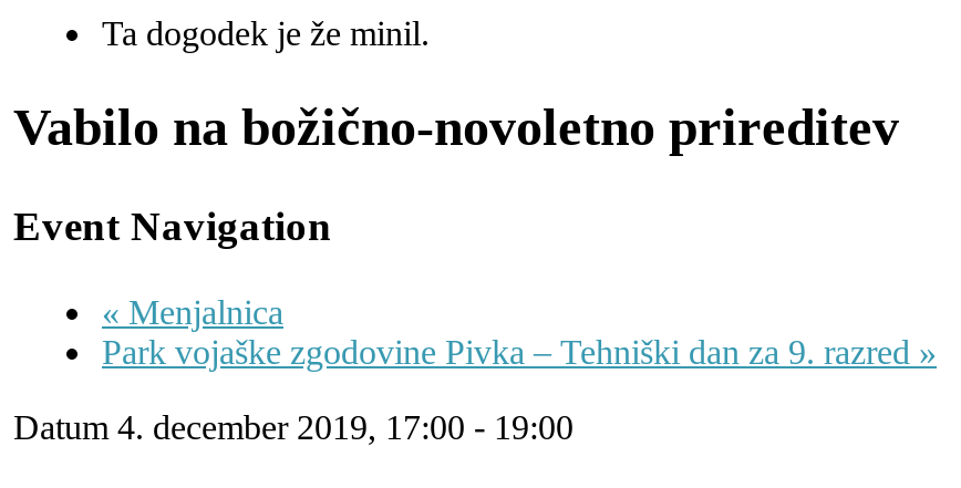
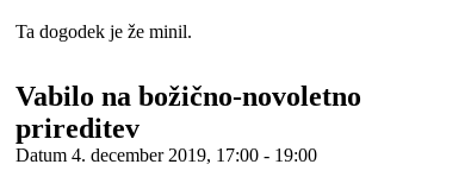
[13,98,937,370] Vabilo na božično-novoletno prireditev | Event Navigation | «Menjalnica | Park vojaške zgodovine Pivka – Tehniški dan za 9. razred» -> [16,81,361,144] Vabilo na božično-novoletno | prireditev

